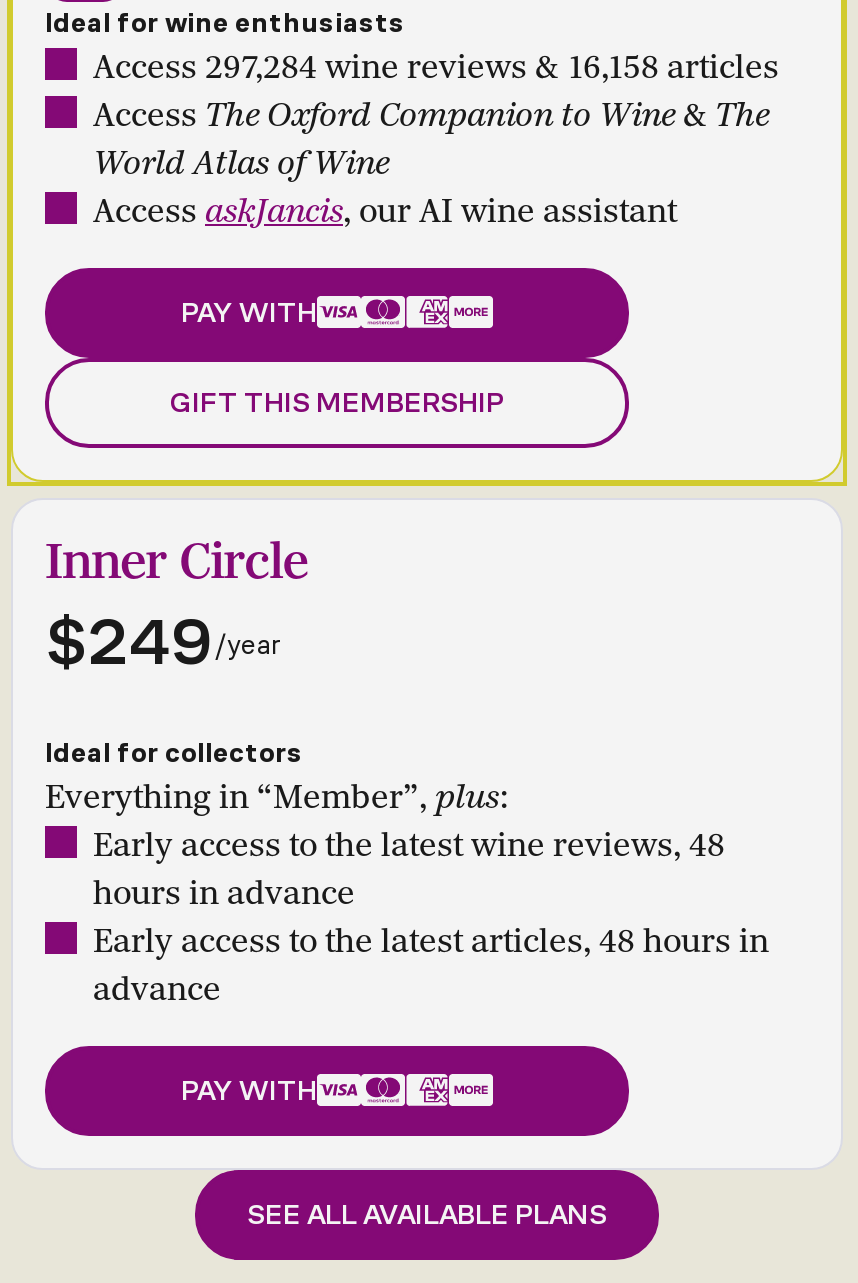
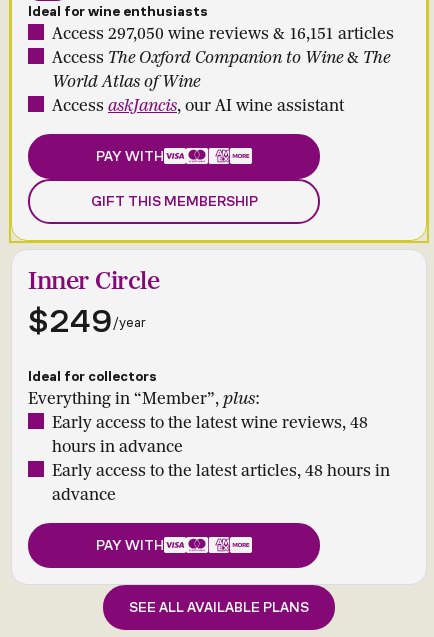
[93,45,779,87] Access 297,284 wine reviews & 16,158 articles -> [52,23,394,44] Access 297,050 wine reviews & 16,151 articles

